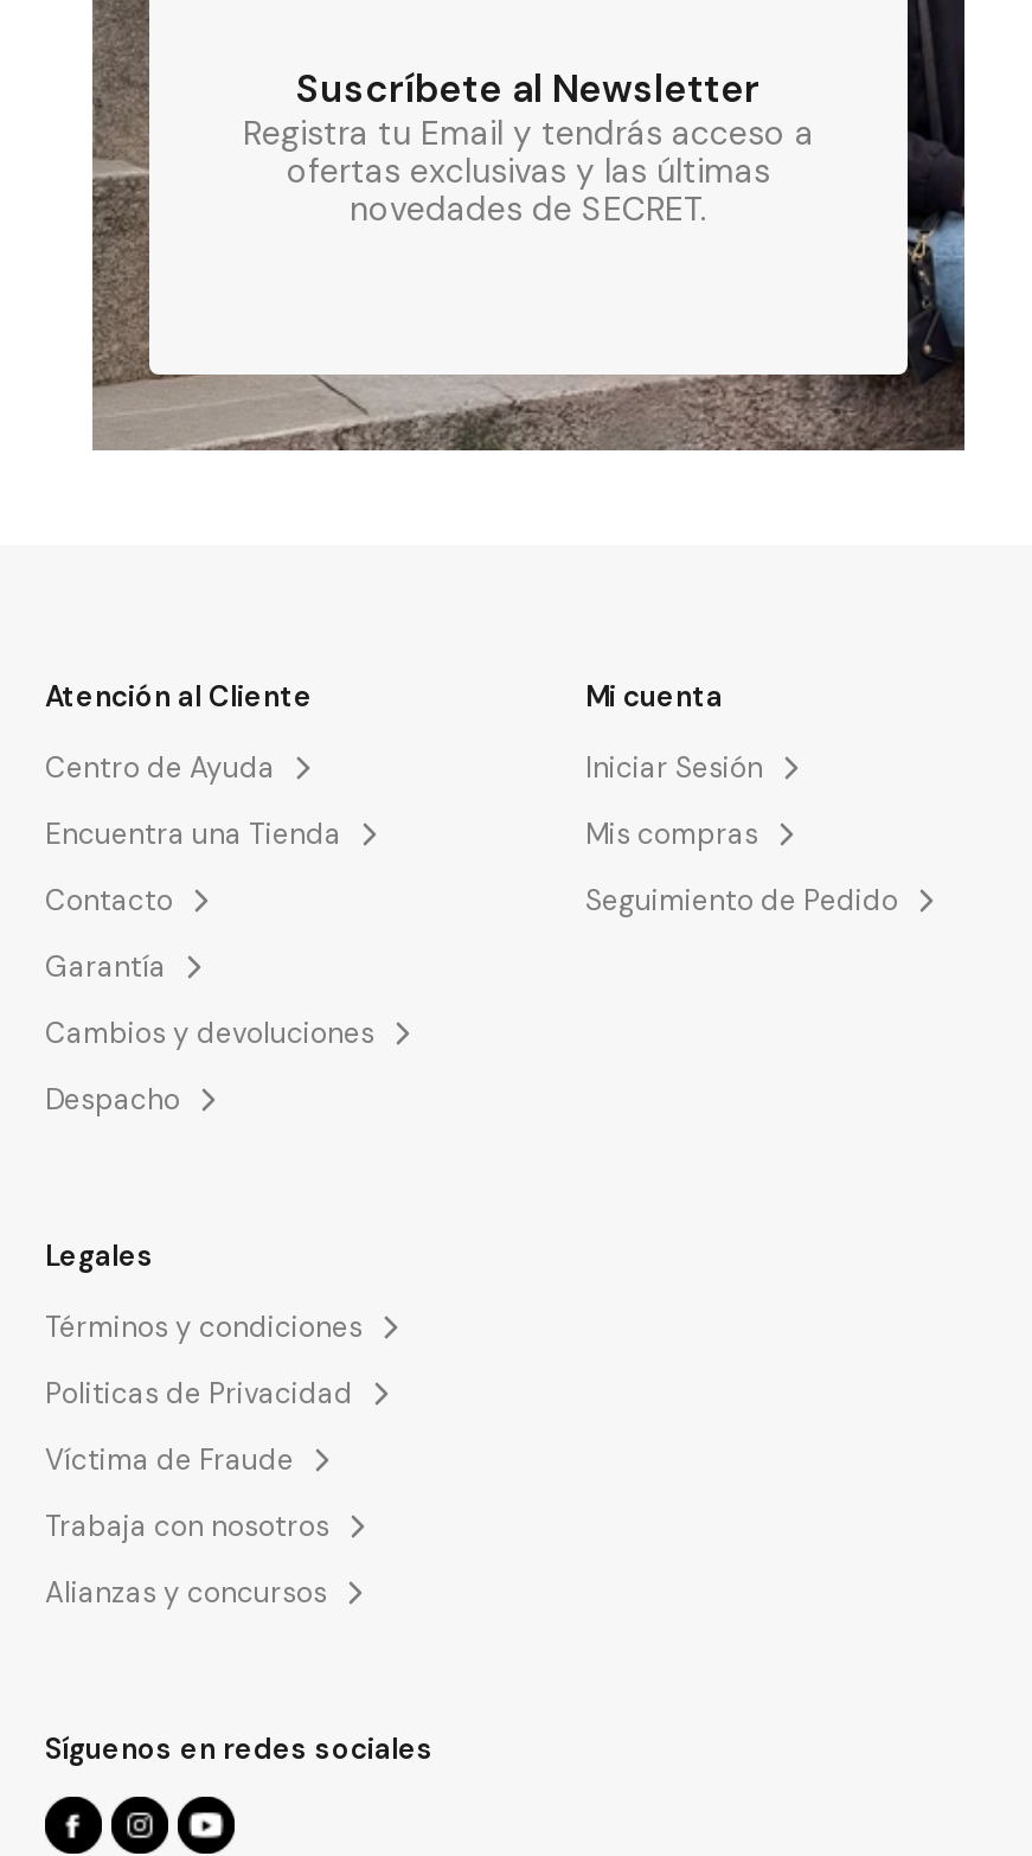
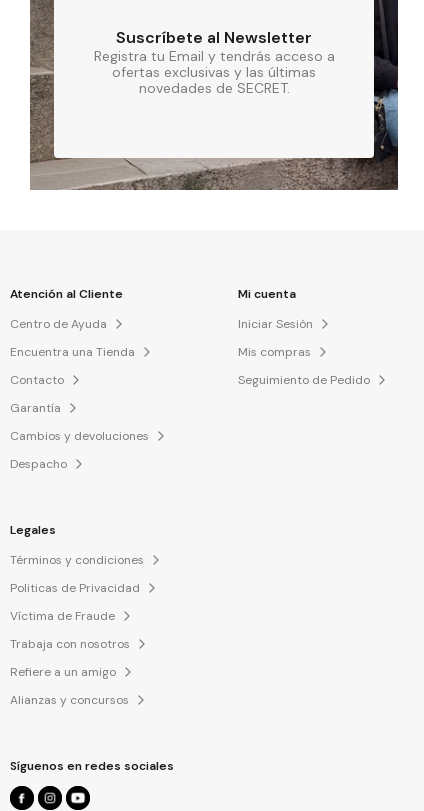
none -> [10,664,116,680] Refiere a un amigo

